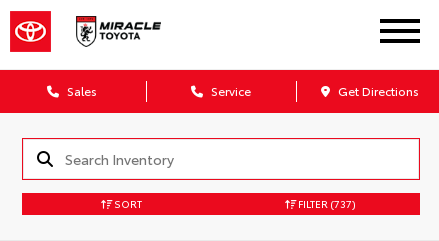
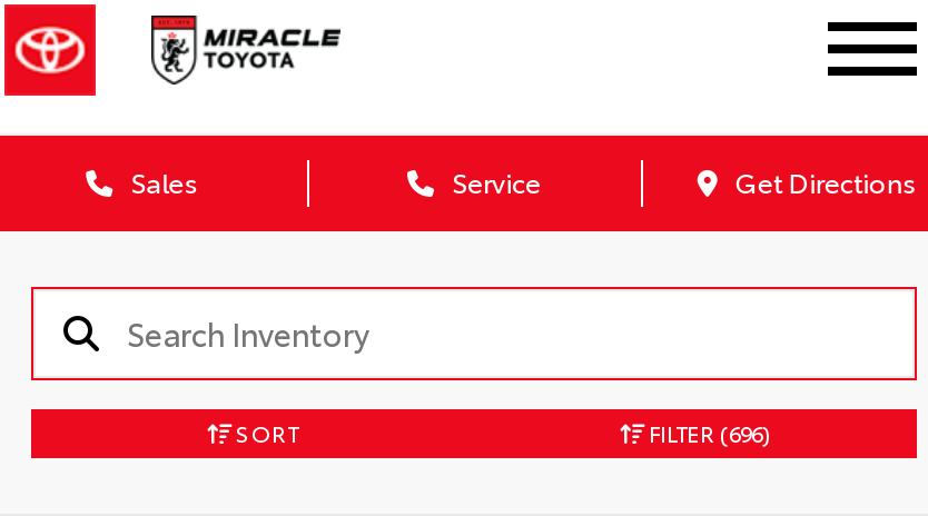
[296,196,356,211] FILTER (737) -> [644,415,771,449] FILTER (696)

